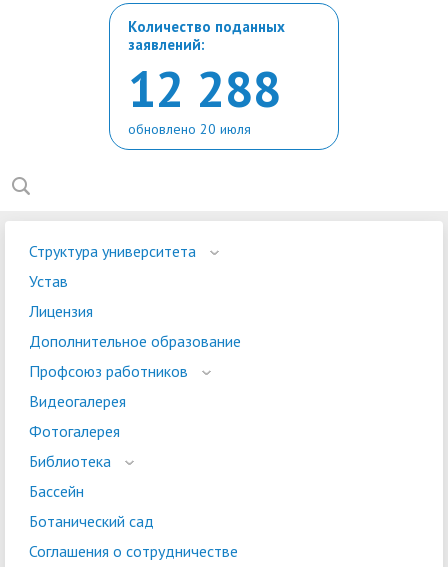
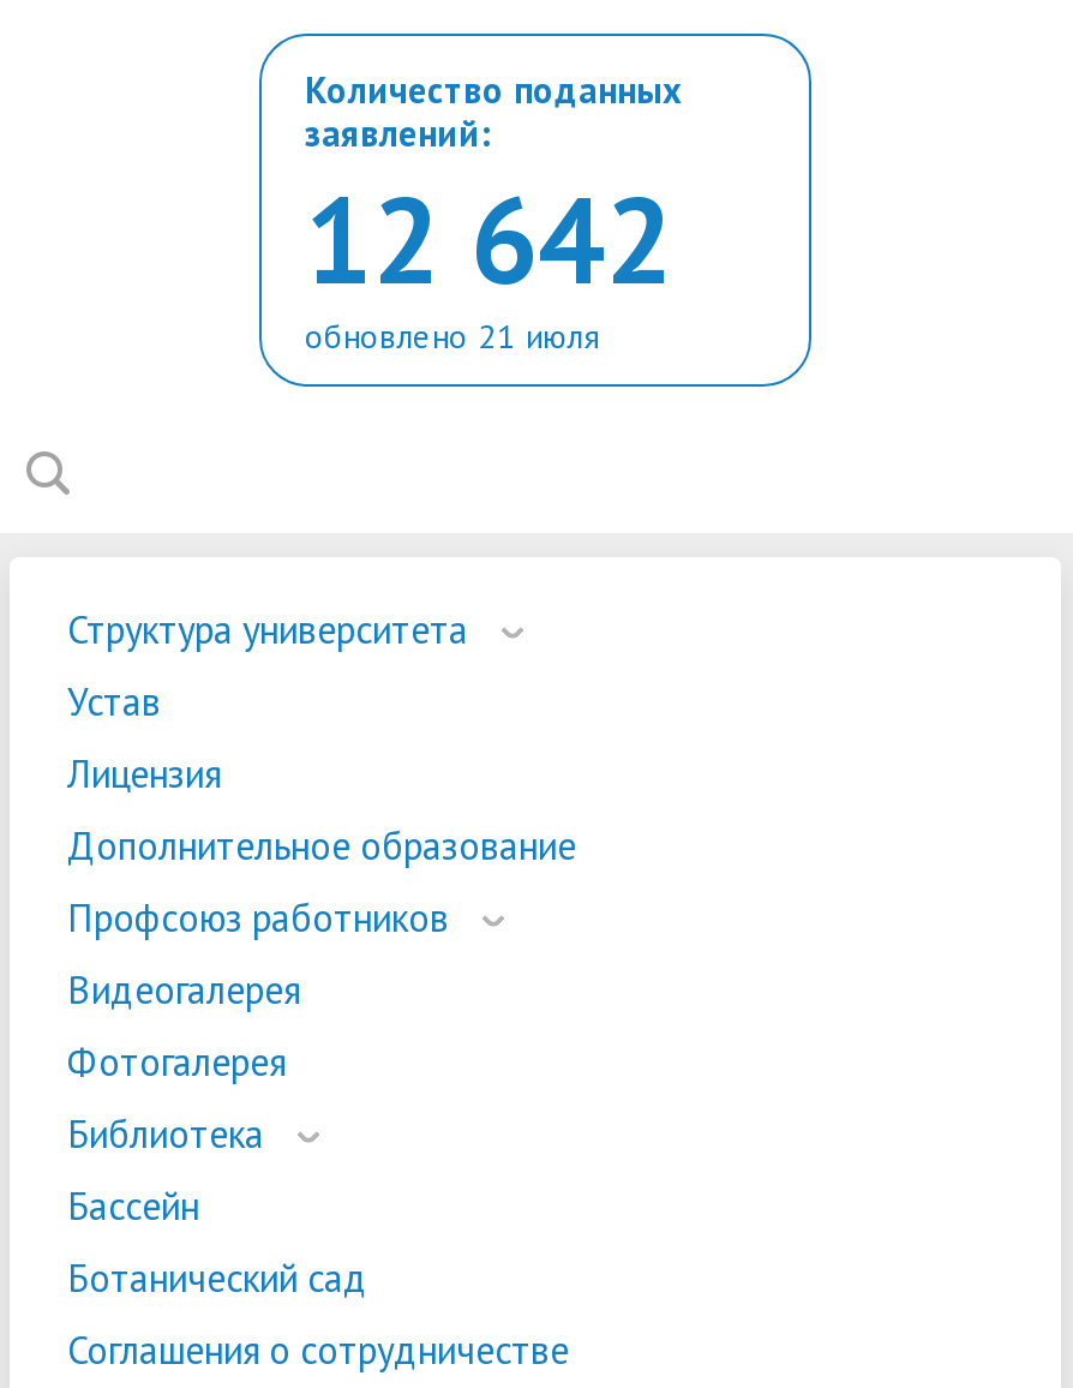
[128,56,281,121] 12 288 -> [305,161,672,317] 12 642
[128,120,251,138] обновлено 20 июля -> [305,315,600,358] обновлено 21 июля

